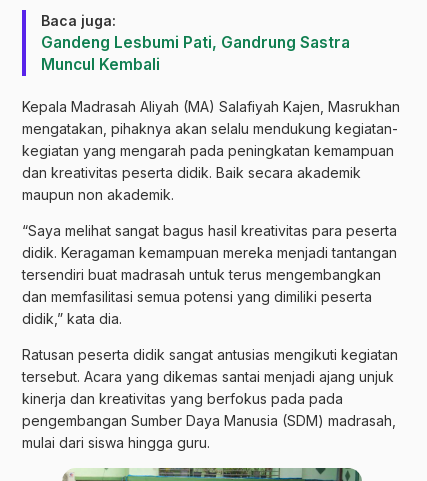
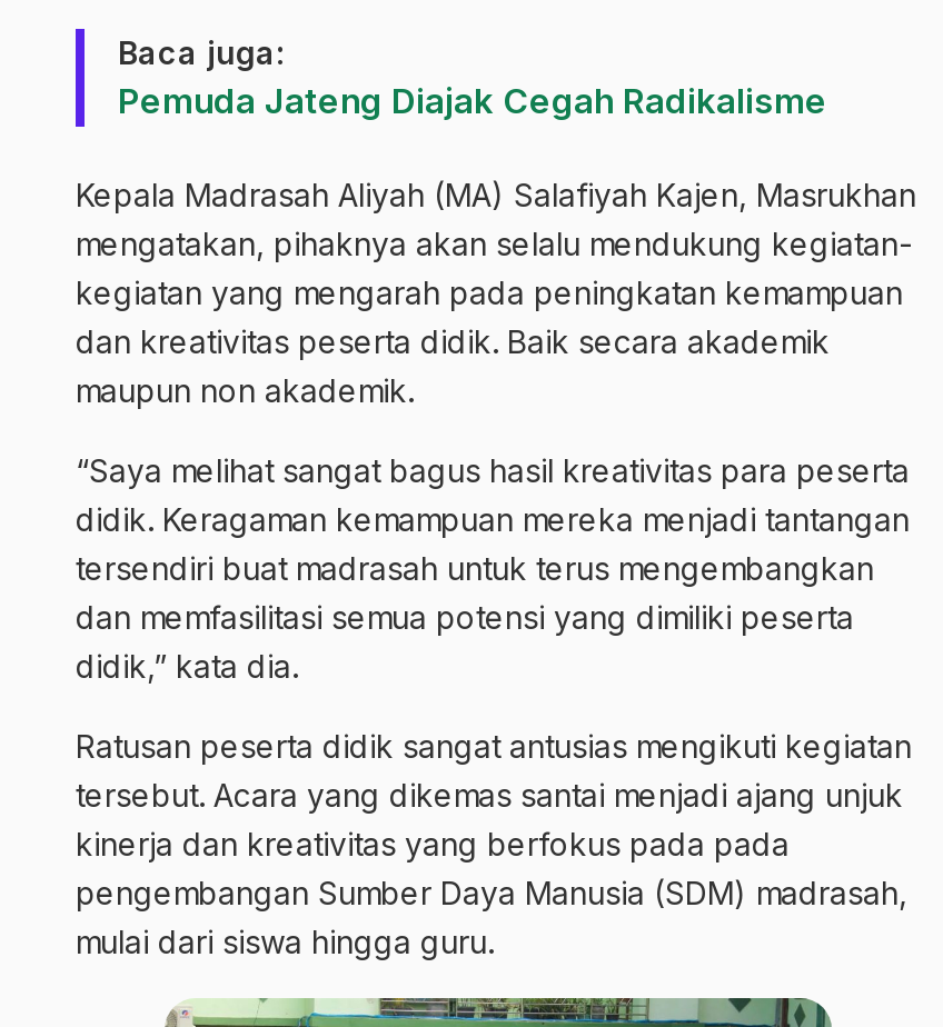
[41,33,350,74] Gandeng Lesbumi Pati, Gandrung Sastra | Muncul Kembali -> [118,80,827,122] Pemuda Jateng Diajak Cegah Radikalisme

